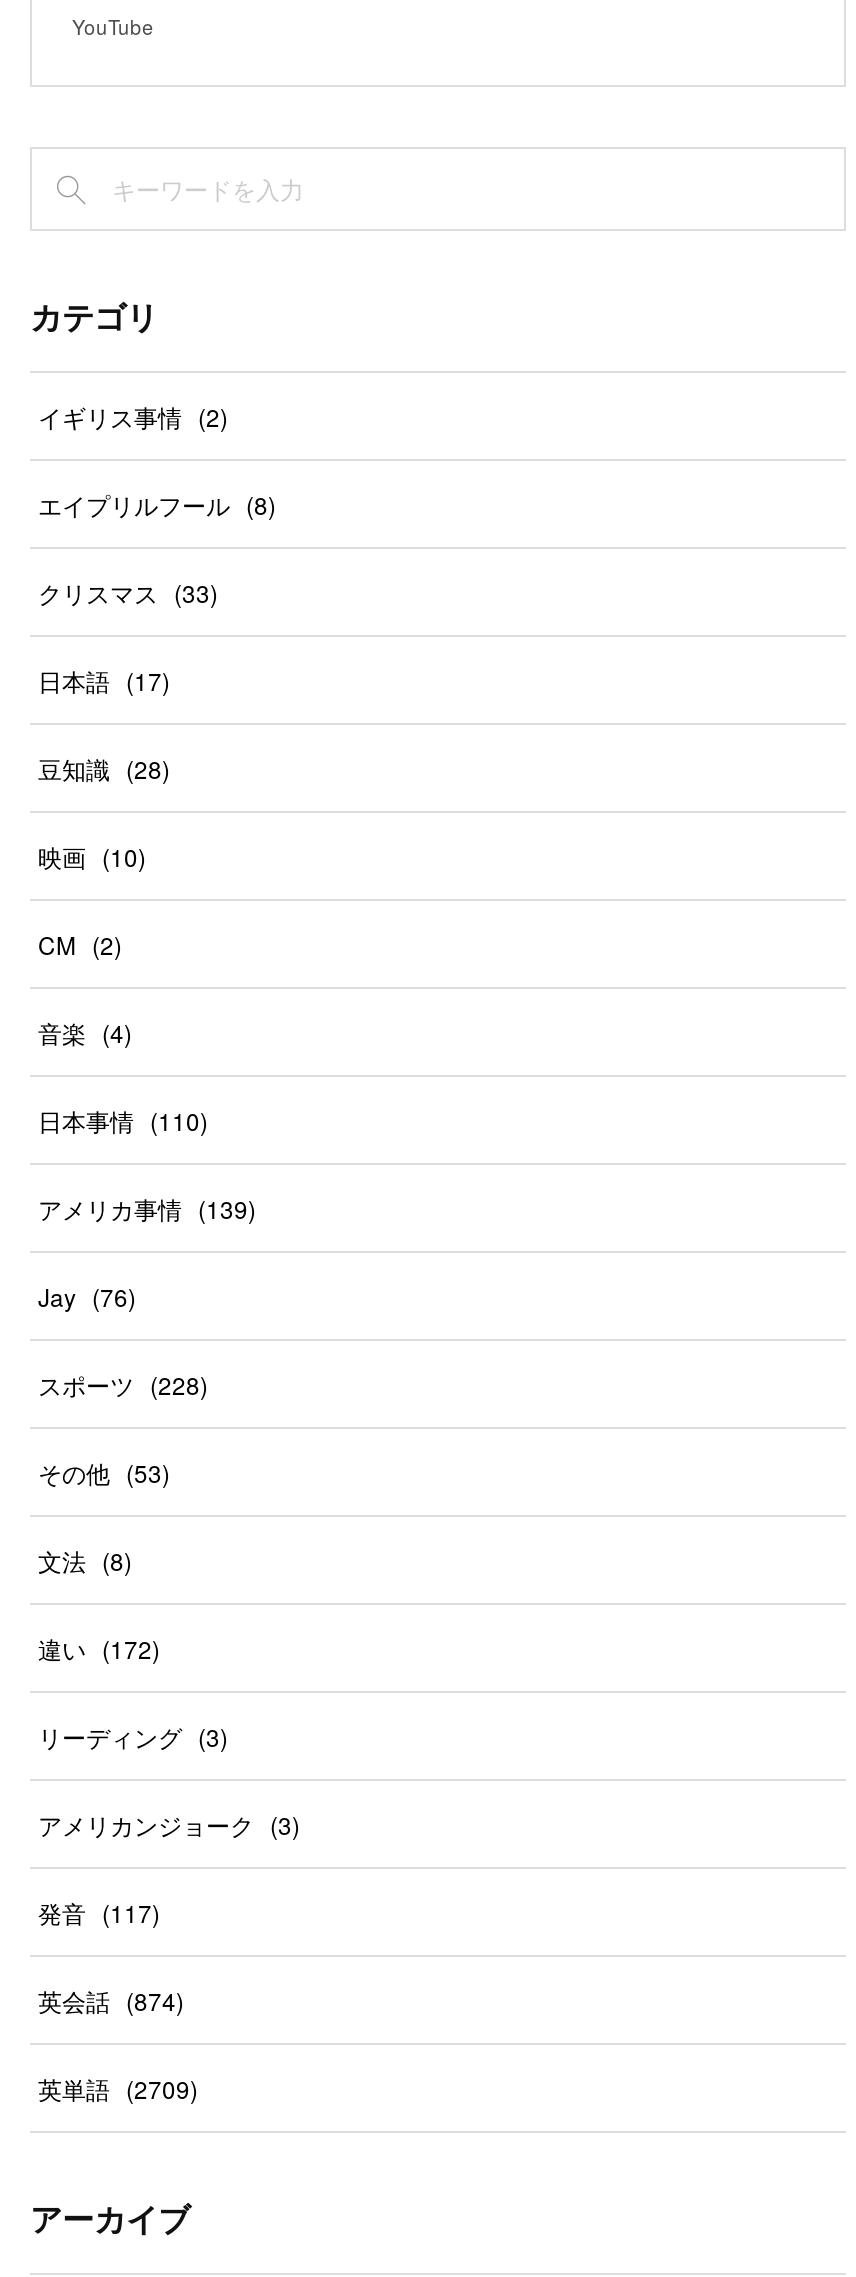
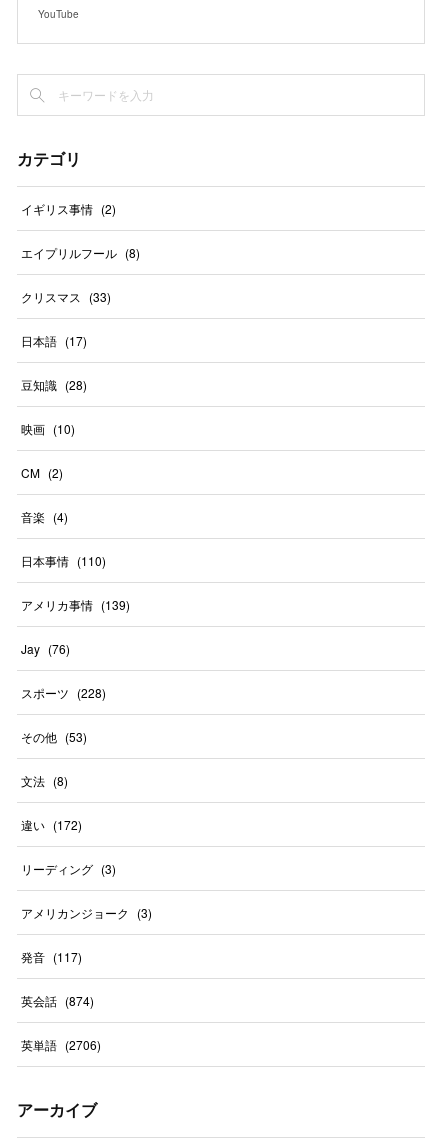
[38,2071,198,2105] 英単語 (2709) -> [21,1036,101,1053] 英単語 (2706)

